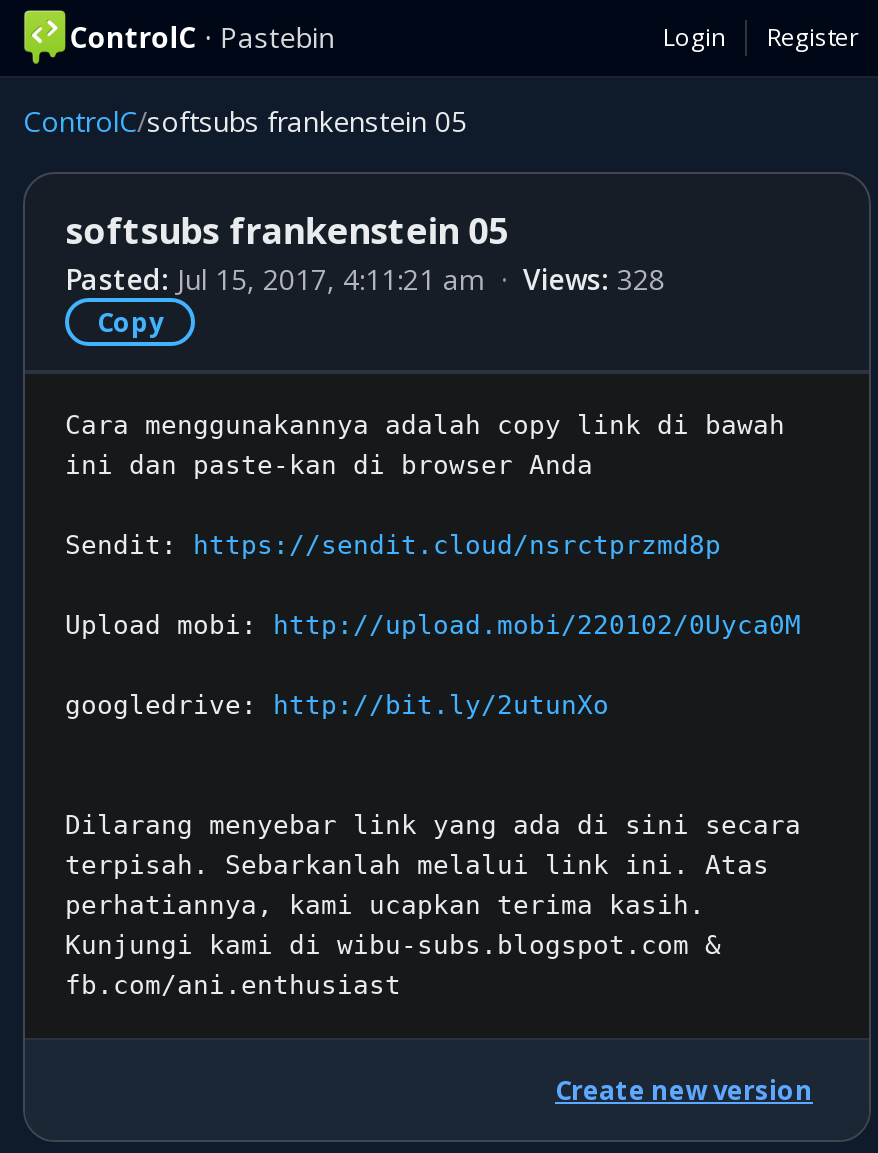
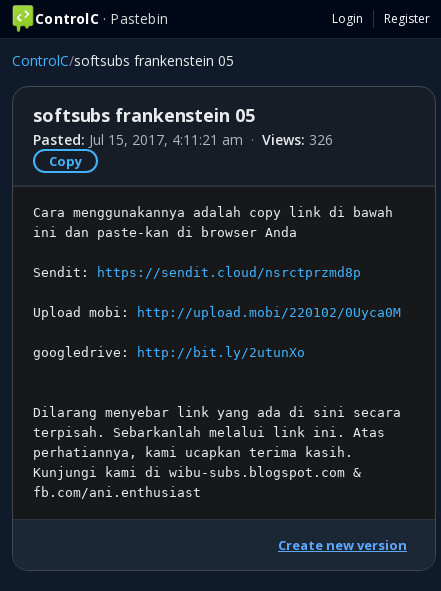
[65,260,665,298] Pasted: Jul 15, 2017, 4:11:21 am · Views: 328 -> [33,130,333,149] Pasted: Jul 15, 2017, 4:11:21 am · Views: 326

